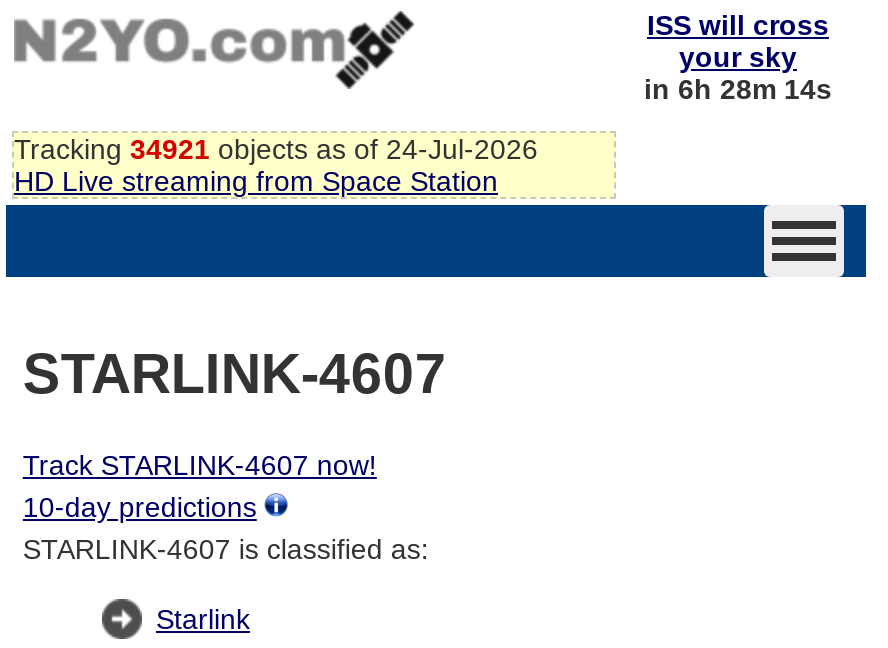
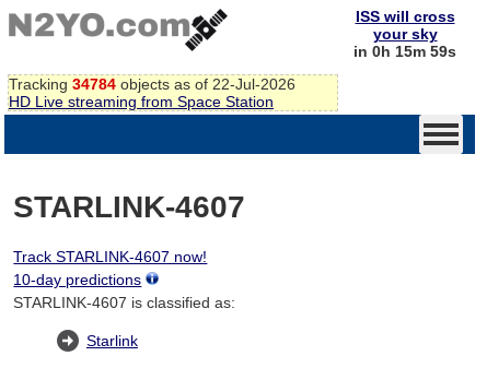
[644,73,832,105] in 6h 28m 14s -> [353,43,456,60] in 0h 15m 59s
[14,133,538,165] Tracking 34921 objects as of 24-Jul-2026 -> [9,75,295,93] Tracking 34784 objects as of 22-Jul-2026

